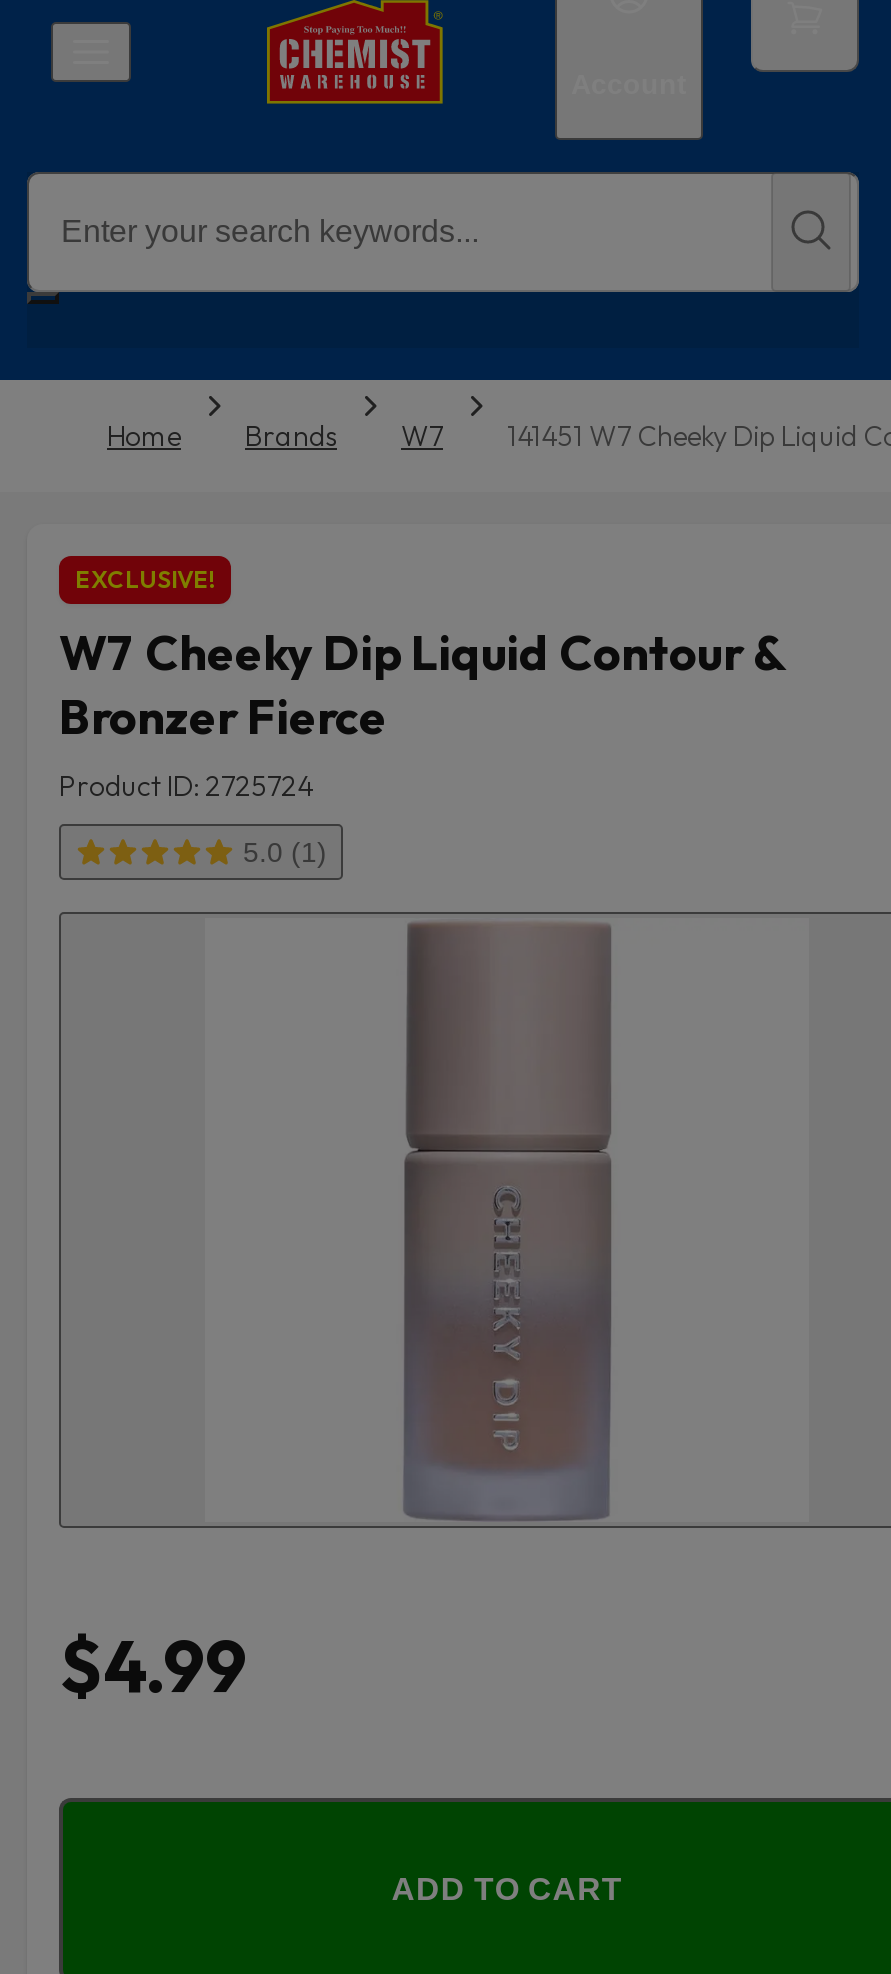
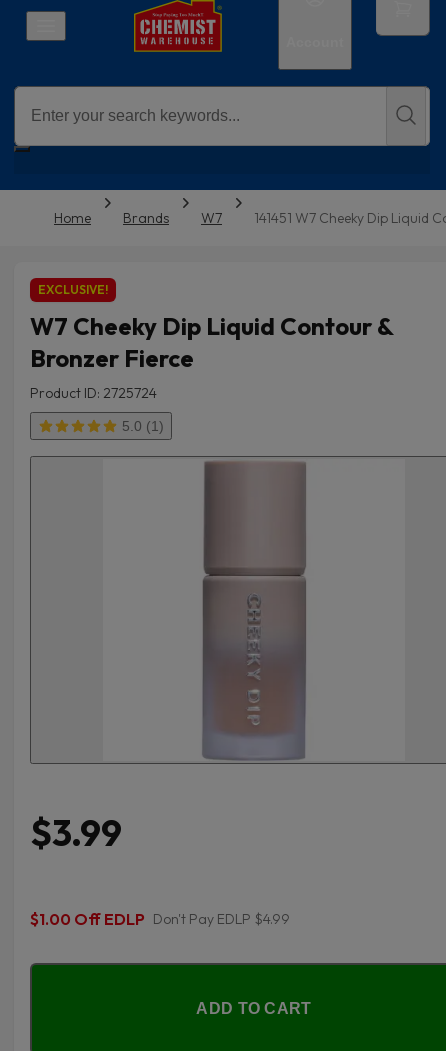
[59,1620,247,1710] $4.99 -> [30,810,290,929] $3.99 | $1.00 Off EDLP Don't Pay EDLP $4.99

